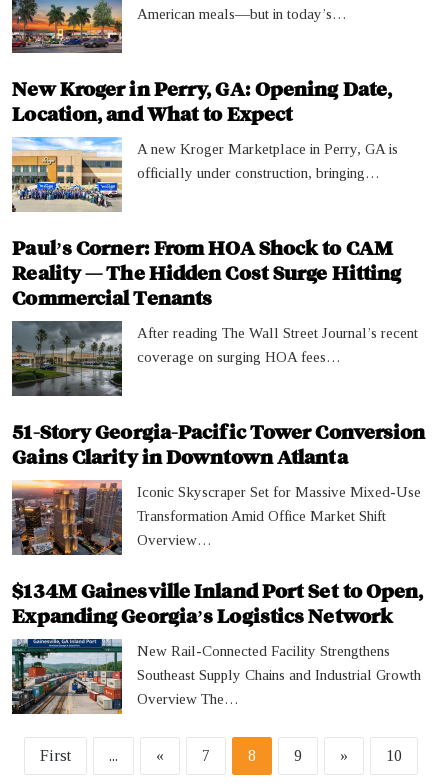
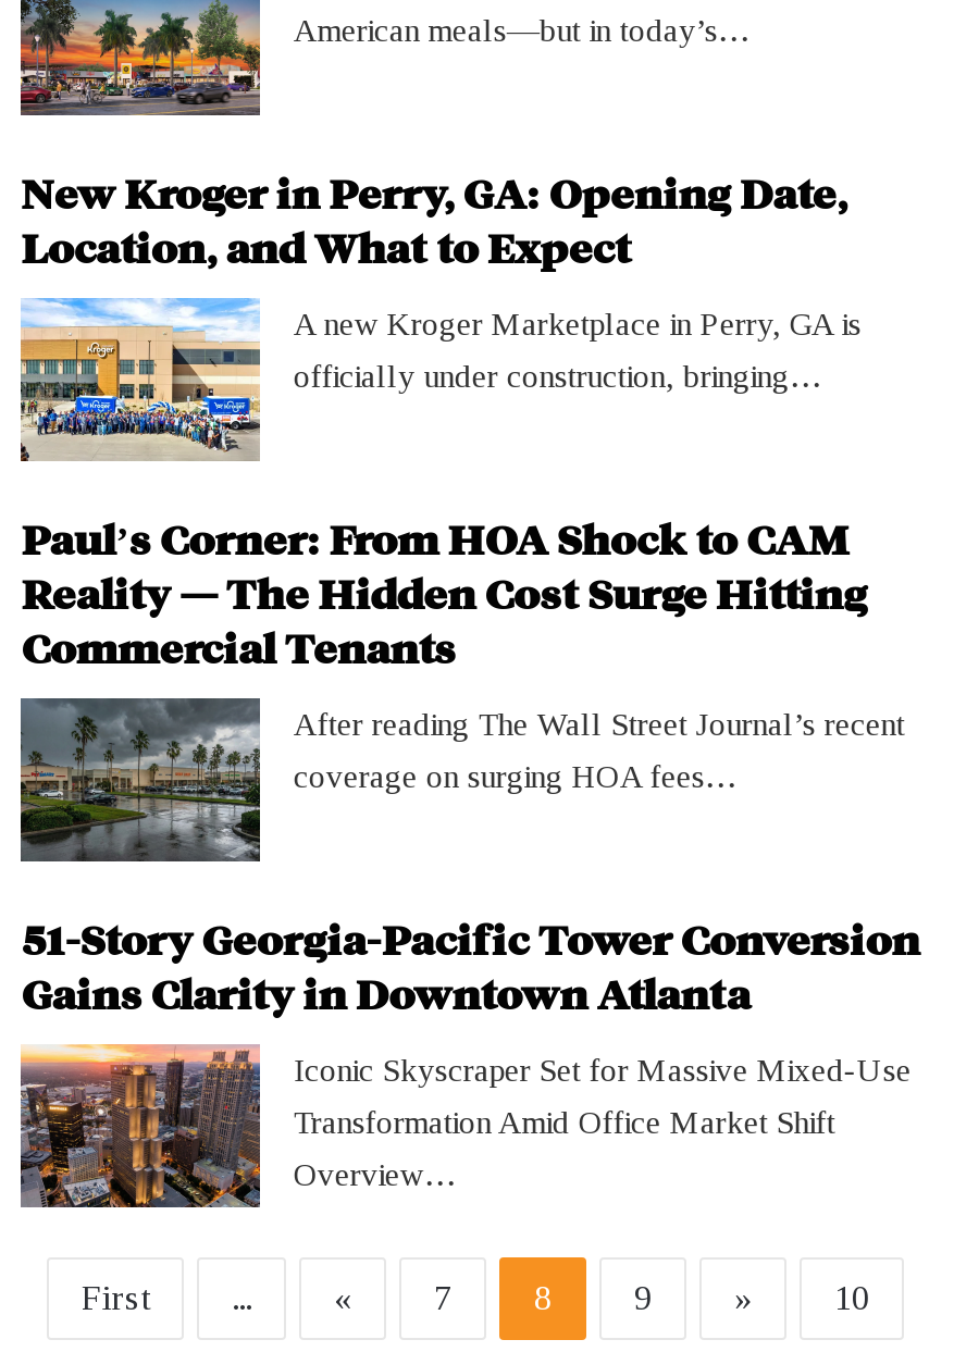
[11,581,423,715] [image] | $134M Gainesville Inland Port Set to Open, | Expanding Georgia’s Logistics Network | New Rail-Connected Facility Strengthens | Southeast Supply Chains and Industrial Growth | Overview The… -> none

